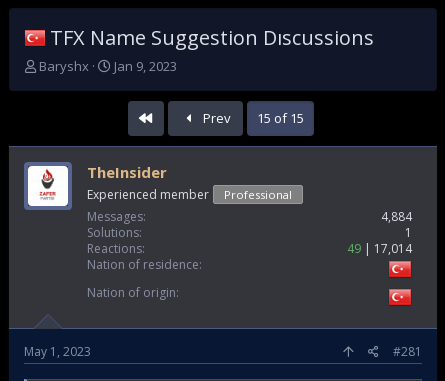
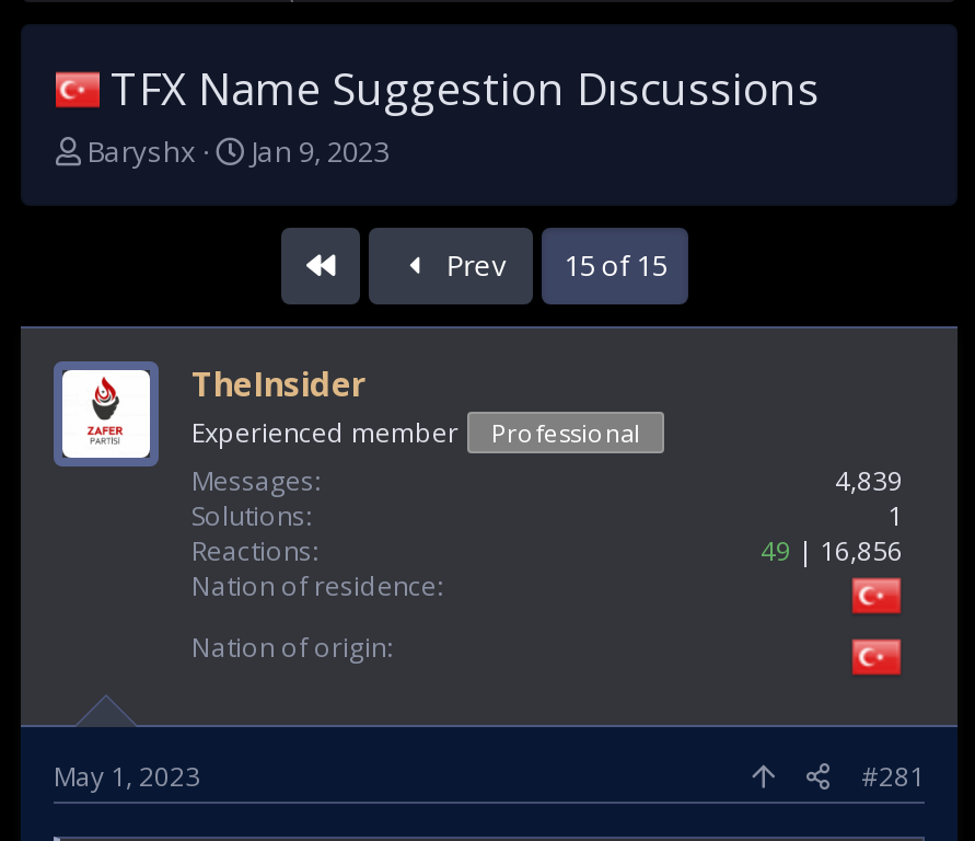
[381,208,412,225] 4,884 -> [835,462,903,499] 4,839
[347,240,412,257] 49 17,014 -> [761,532,903,569] 49 16,856

